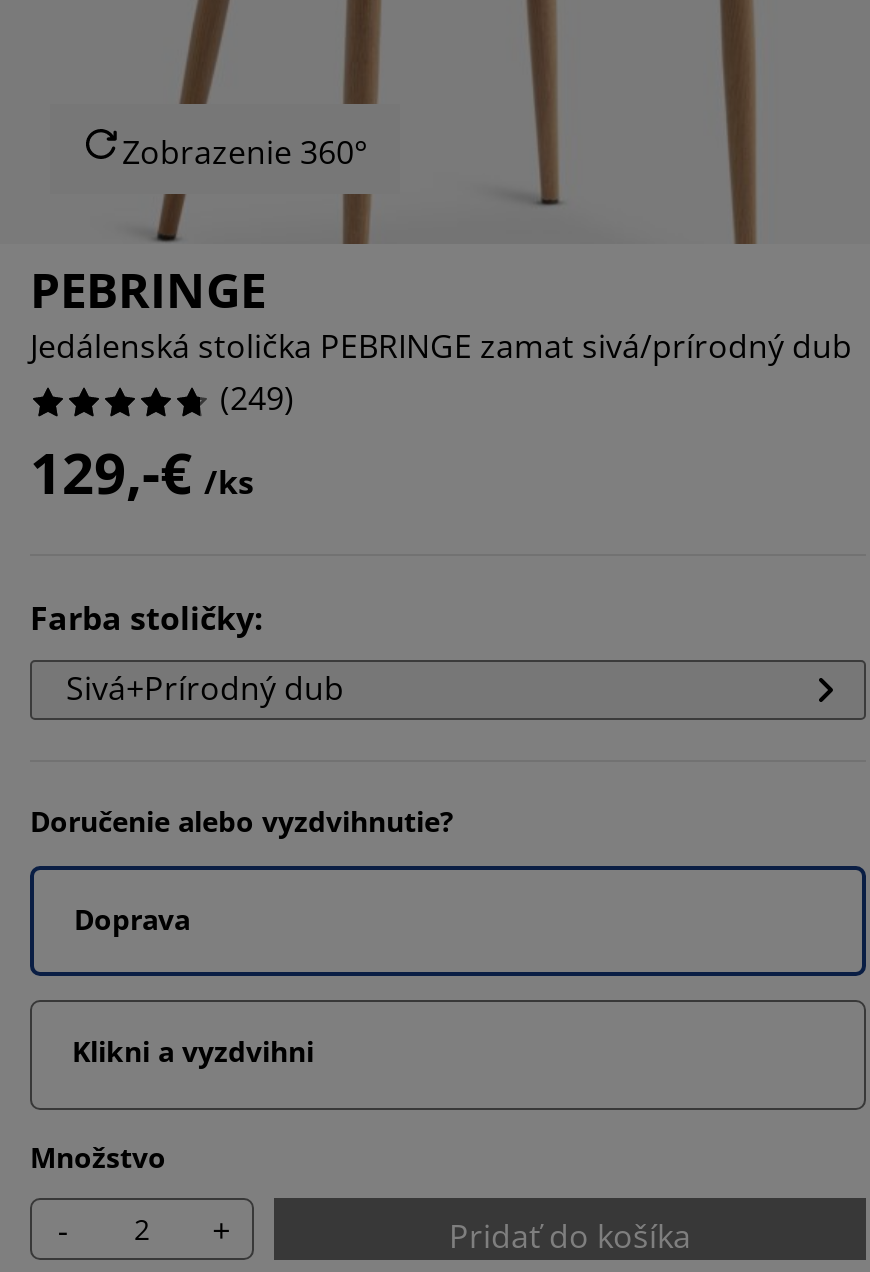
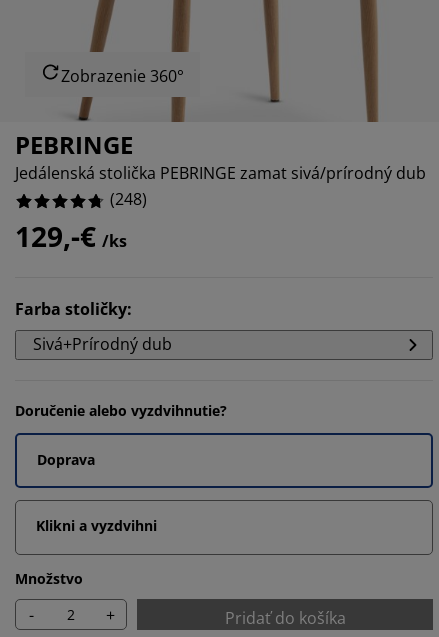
[220,376,294,420] (249) -> [110,188,147,210] (248)

